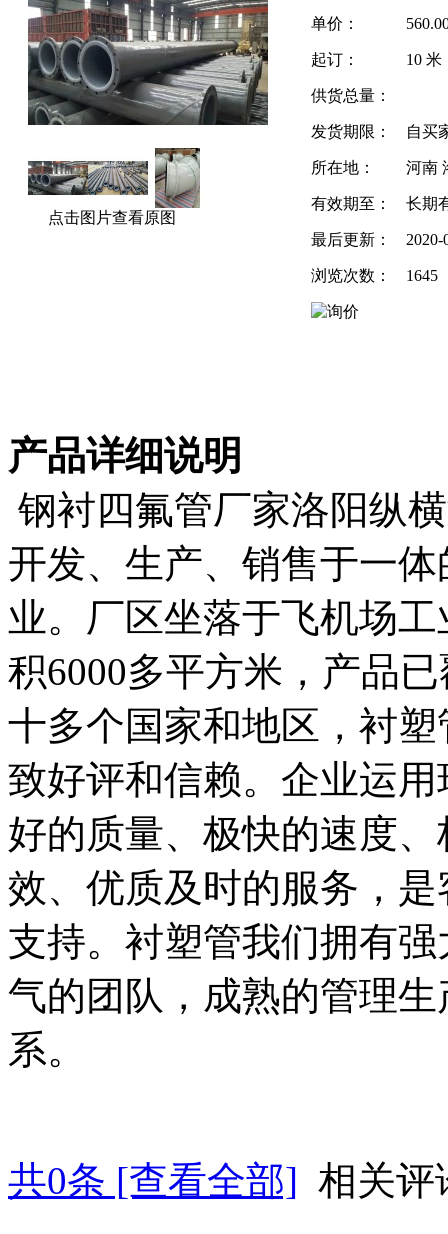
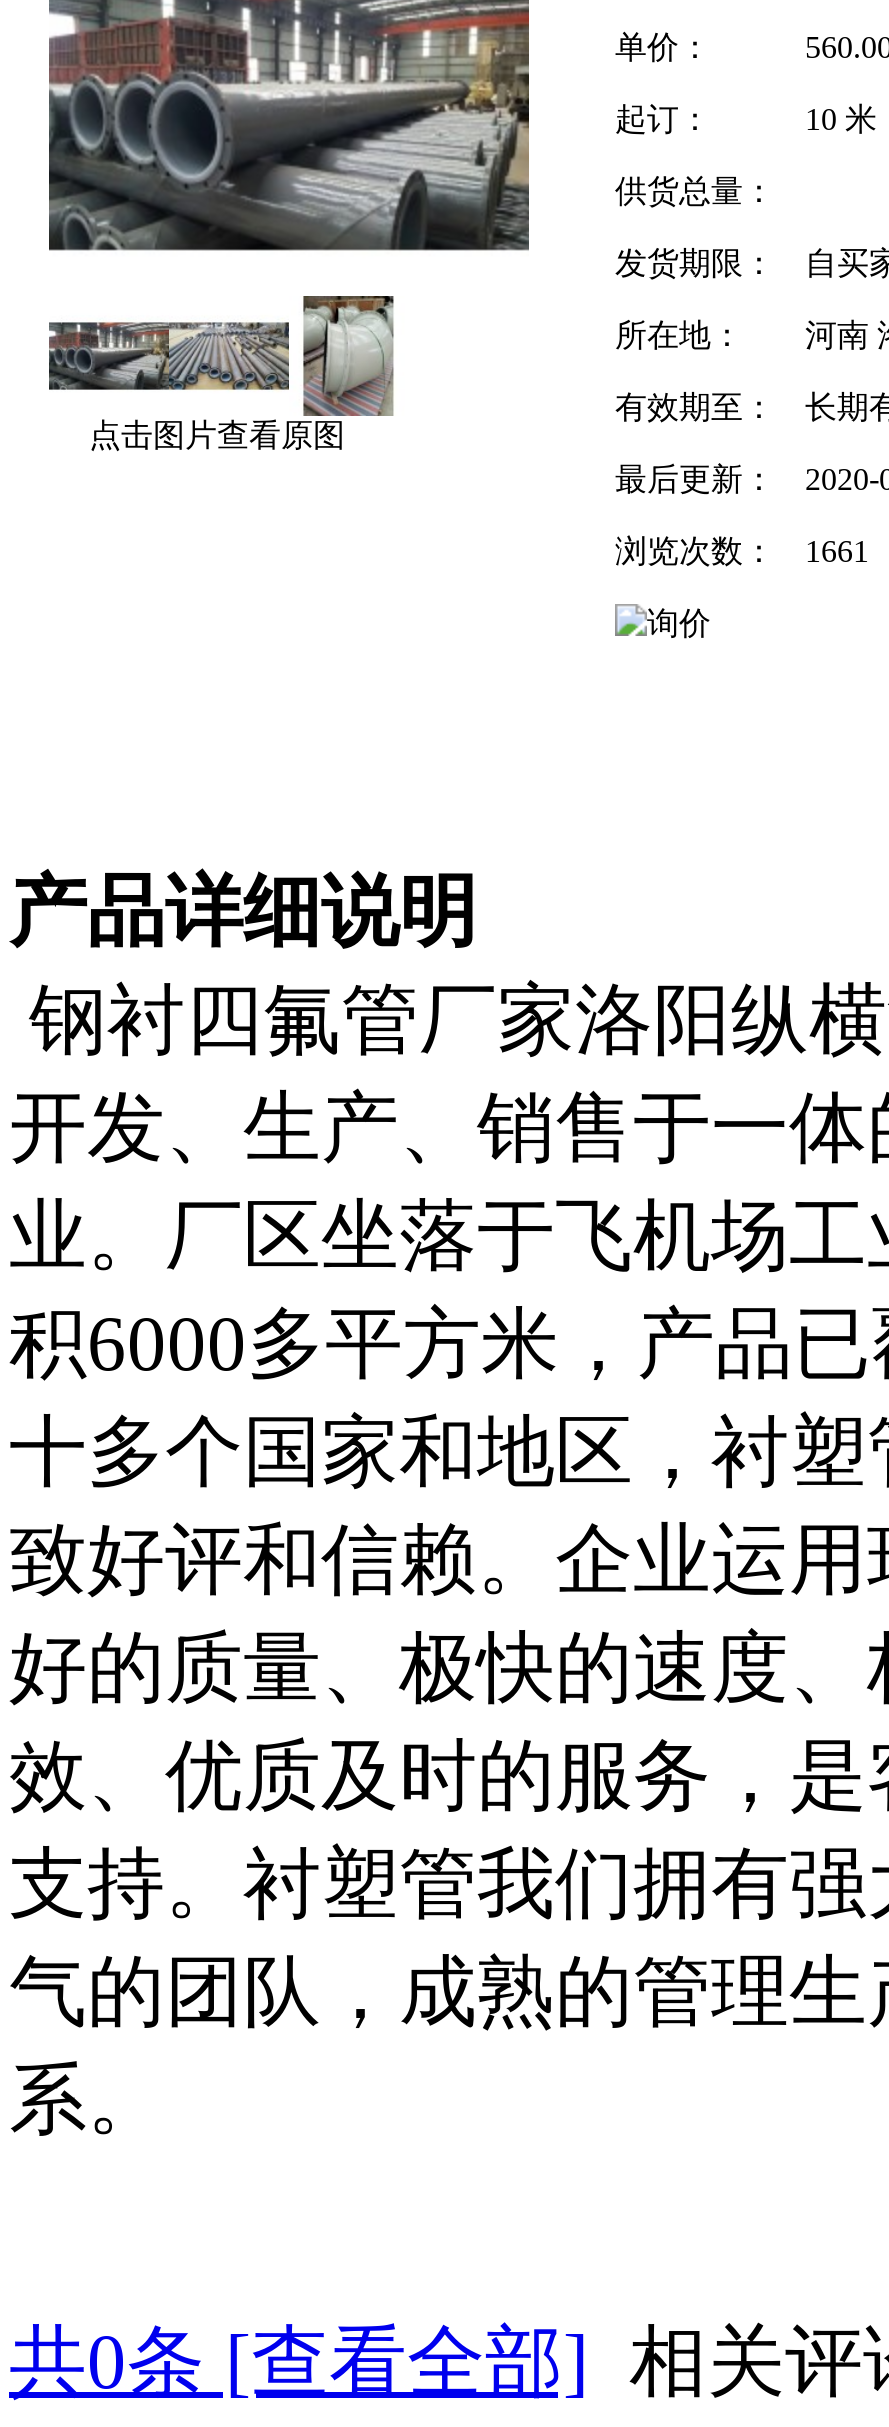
[311,267,438,284] 浏览次数： 1645 -> [615,534,869,568] 浏览次数： 1661

